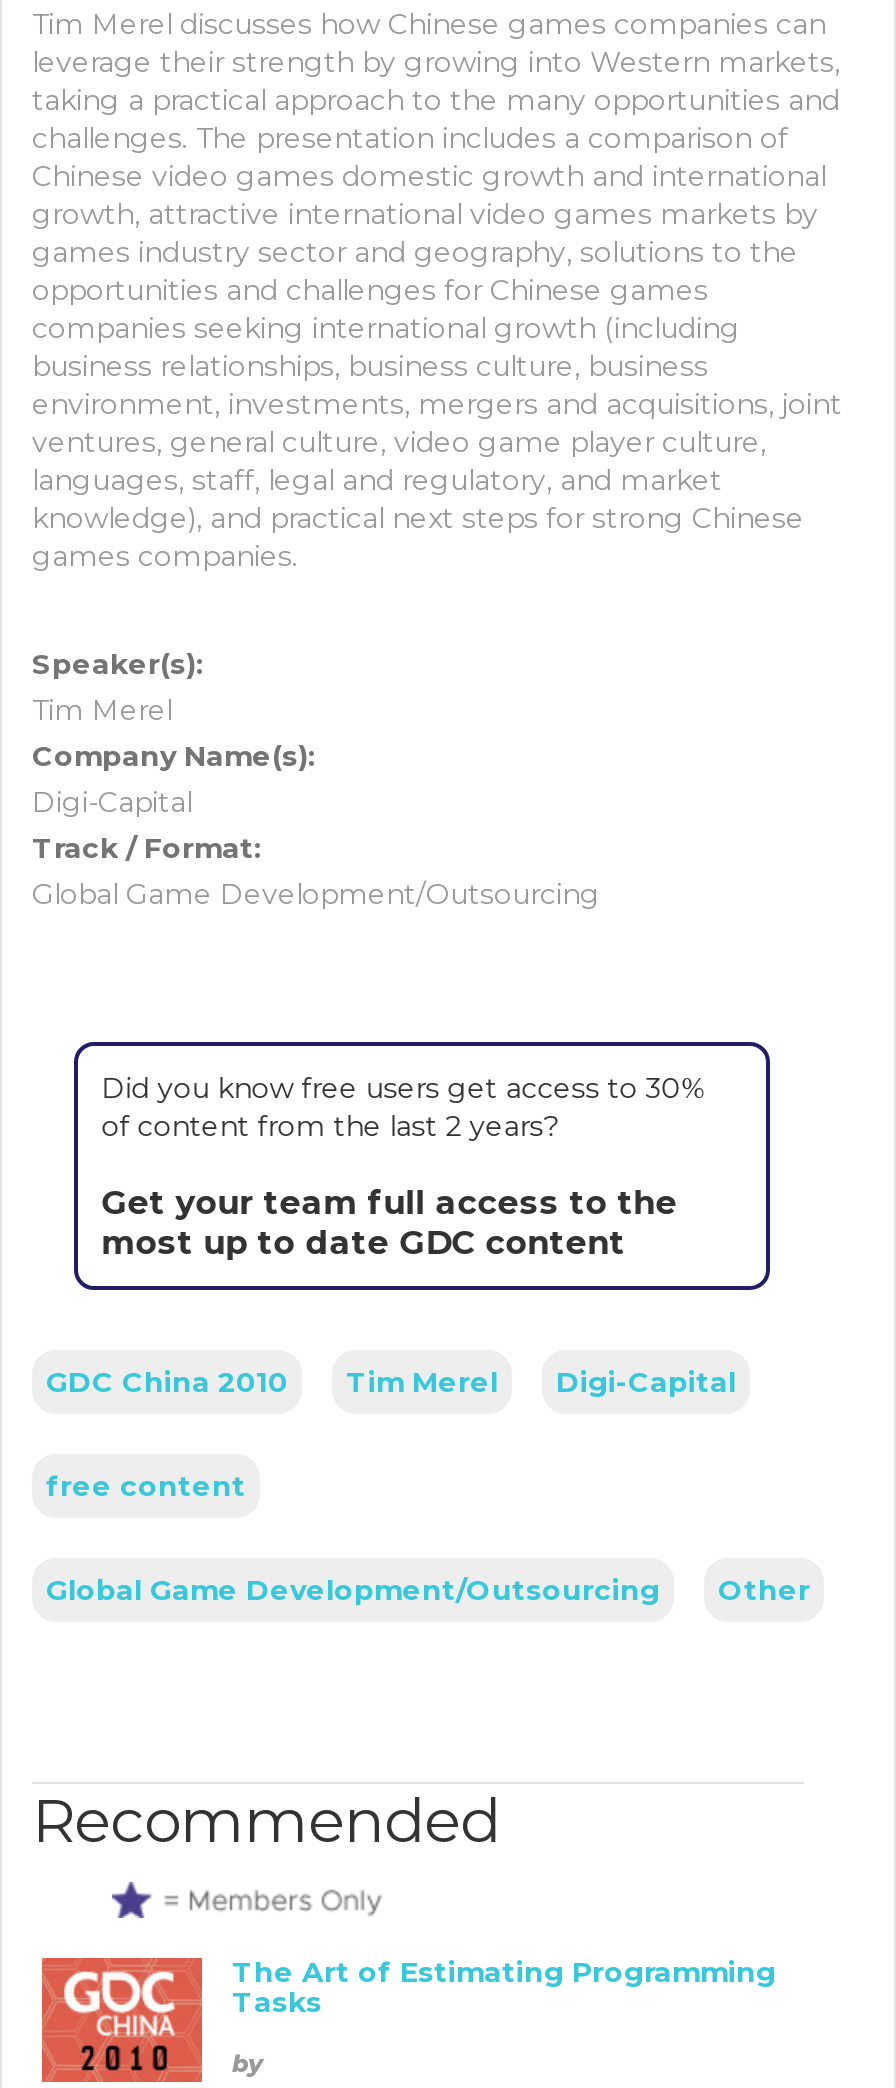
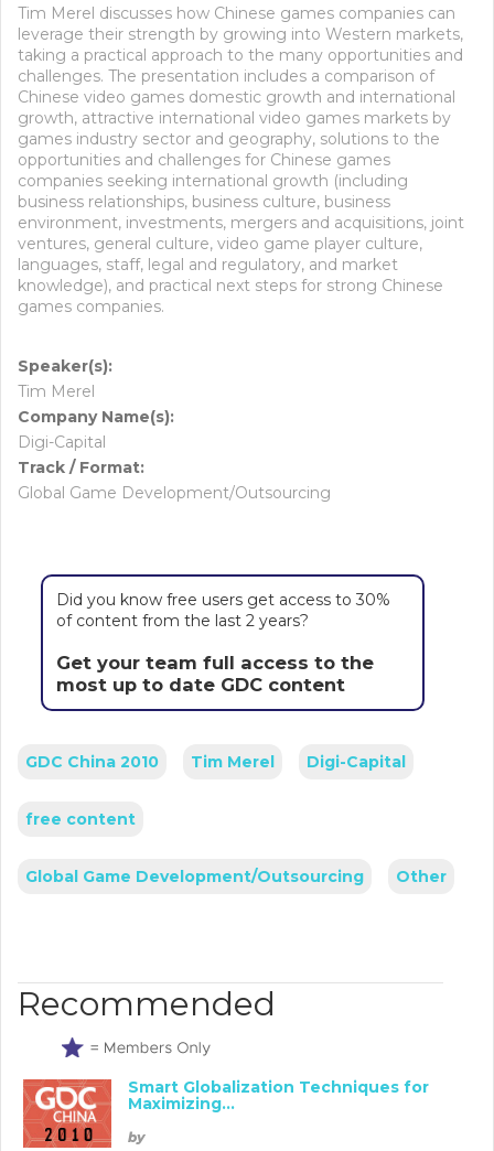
[232,1954,776,2020] The Art of Estimating Programming | Tasks -> [128,1077,429,1114] Smart Globalization Techniques for | Maximizing...

